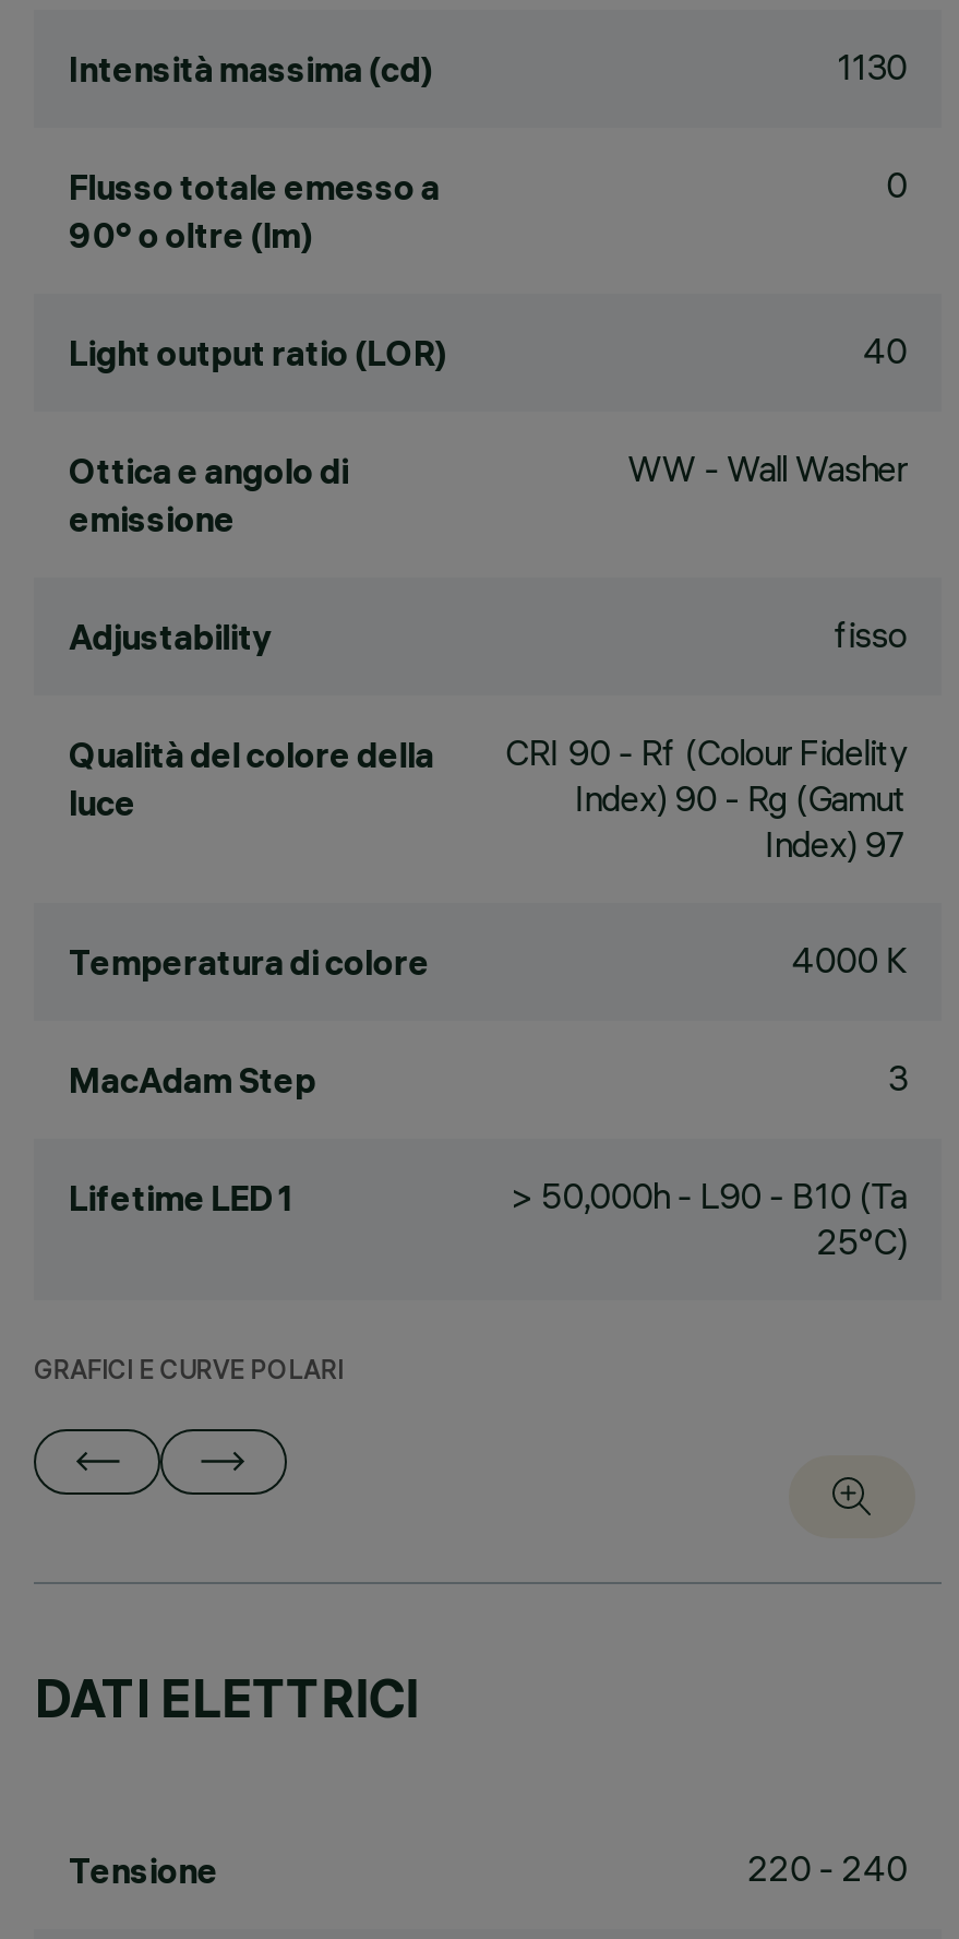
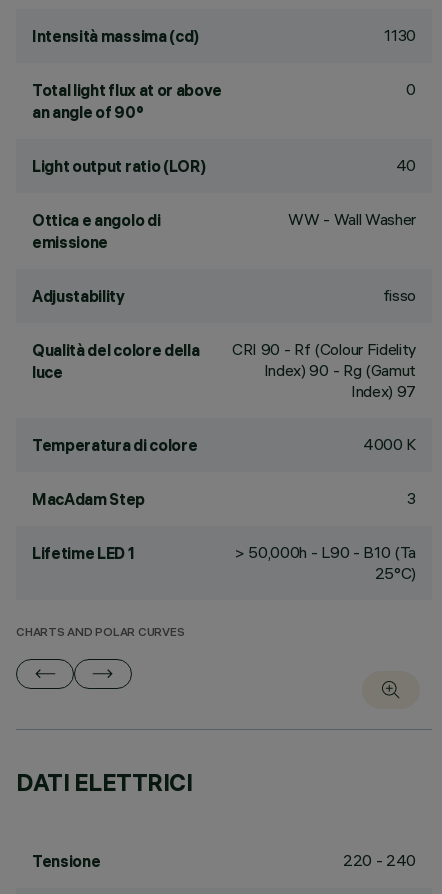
[69,165,440,257] Flusso totale emesso a | 90° o oltre (lm) -> [32,80,222,122] Total light flux at or above | an angle of 90°
[34,1359,343,1388] GRAFICI E CURVE POLARI -> [16,627,184,640] CHARTS AND POLAR CURVES

